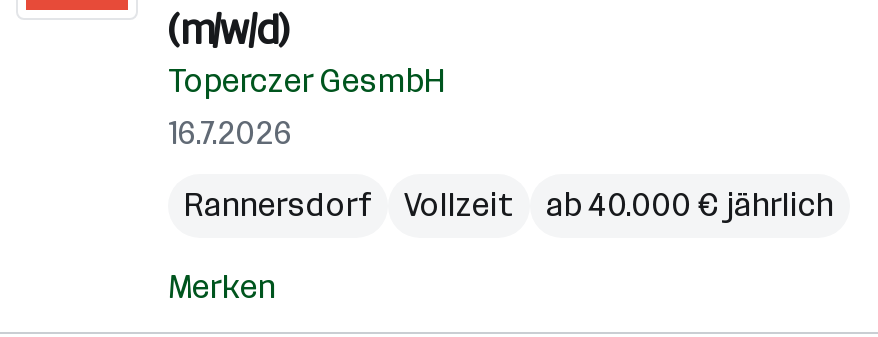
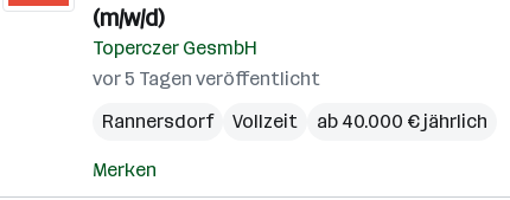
[168,114,292,152] 16.7.2026 -> [93,67,320,90] vor 5 Tagen veröffentlicht

